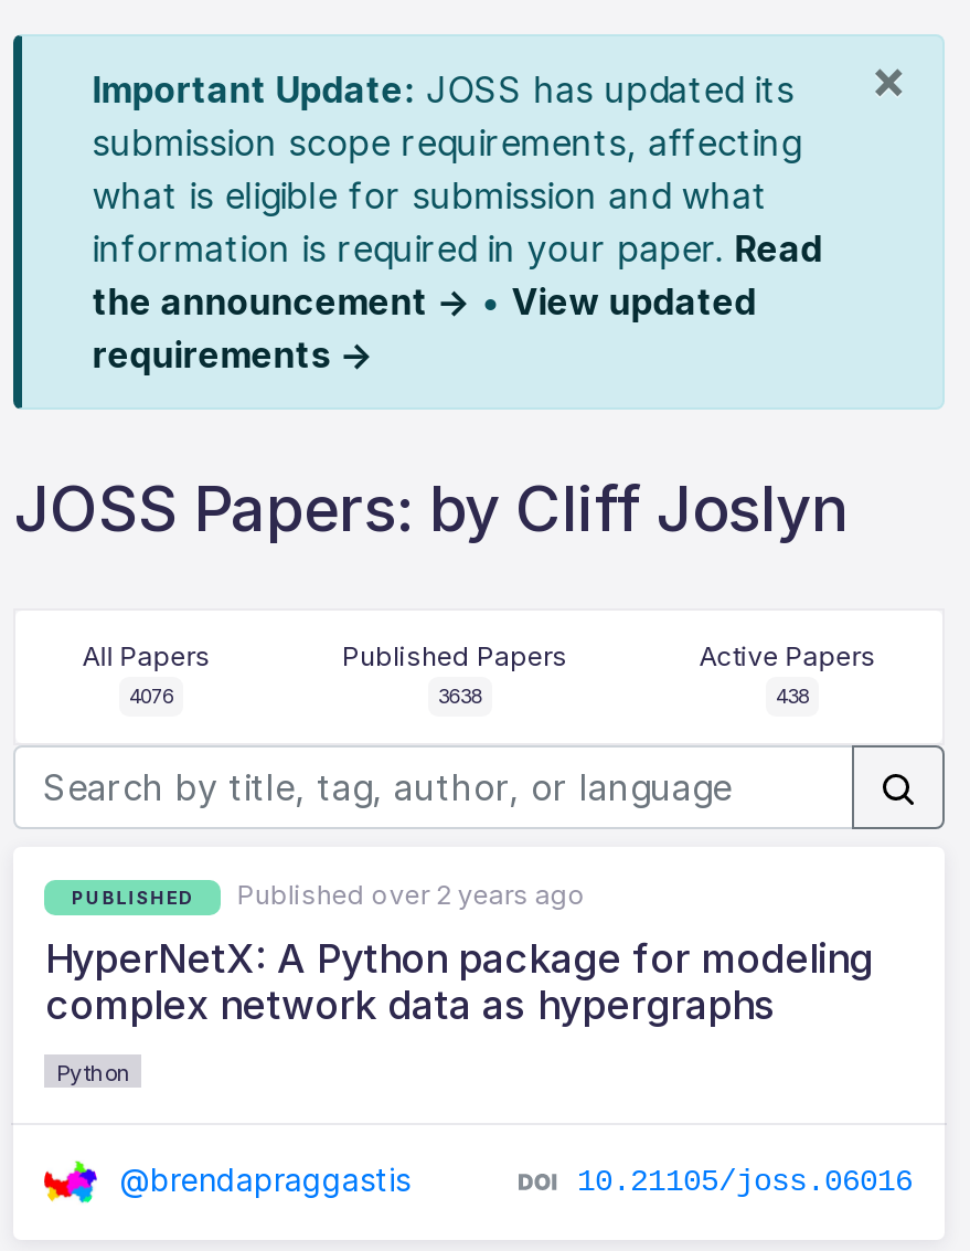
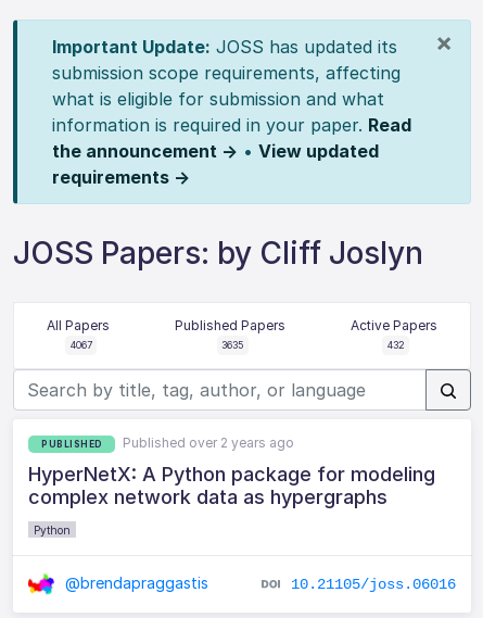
[129,684,173,708] 4076 -> [70,339,92,351] 4067
[437,684,482,708] 3638 -> [222,339,243,351] 3635
[776,684,809,708] 438 -> [387,339,405,351] 432

